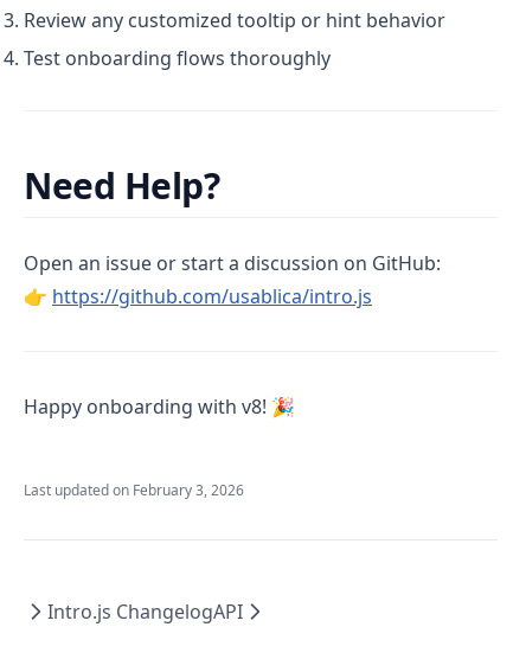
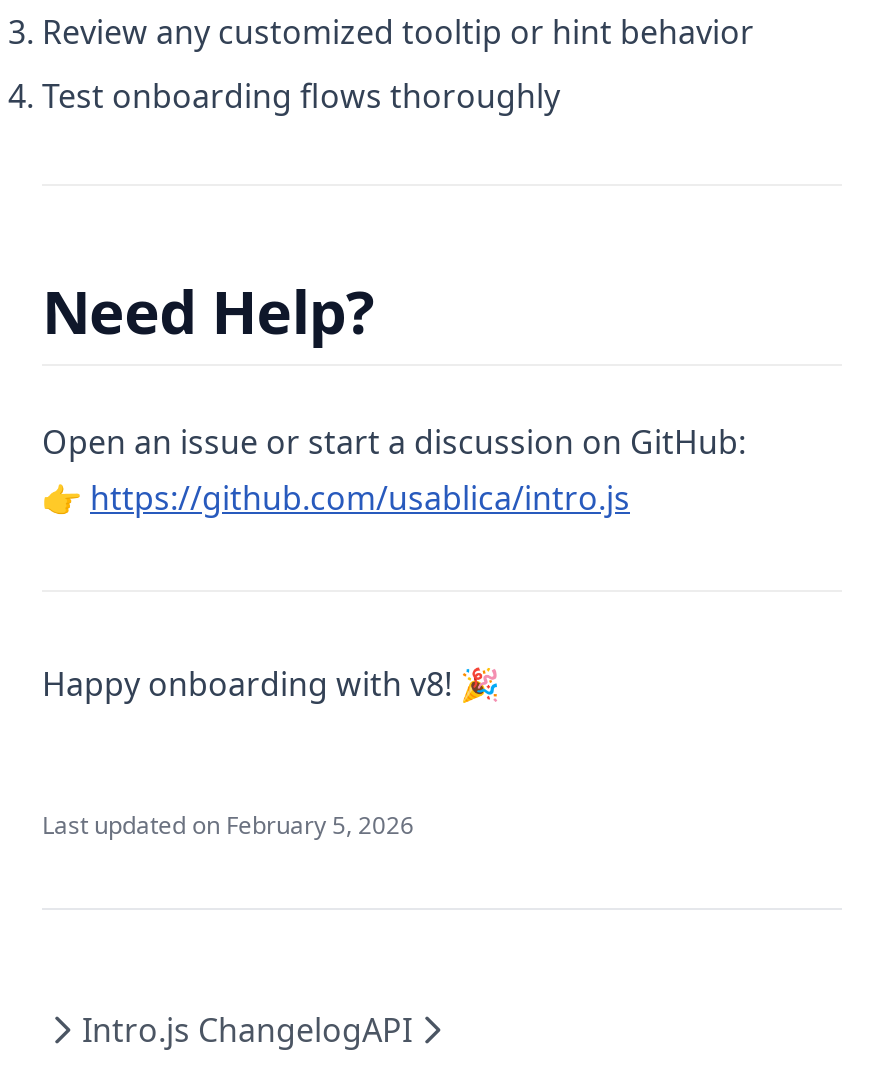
[24,480,244,500] Last updated on February 3, 2026 -> [42,808,414,842] Last updated on February 5, 2026

